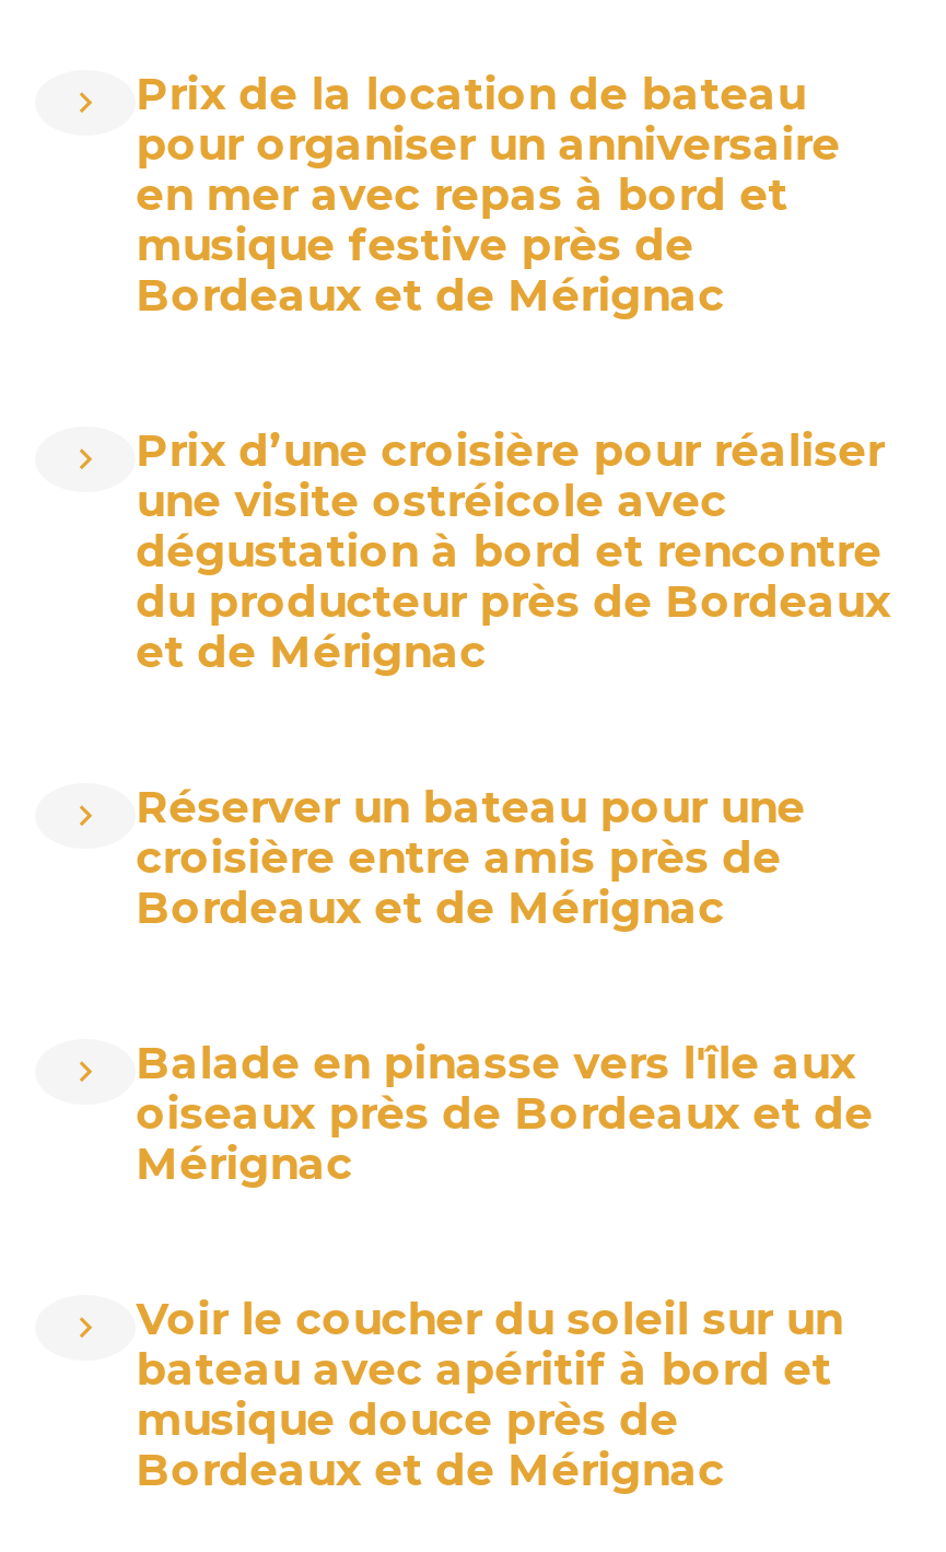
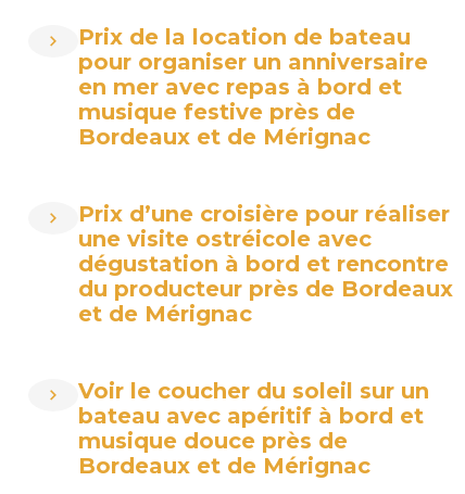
[136,781,873,1190] Réserver un bateau pour une | croisière entre amis près de | Bordeaux et de Mérignac | Balade en pinasse vers l'île aux | oiseaux près de Bordeaux et de | Mérignac -> none

